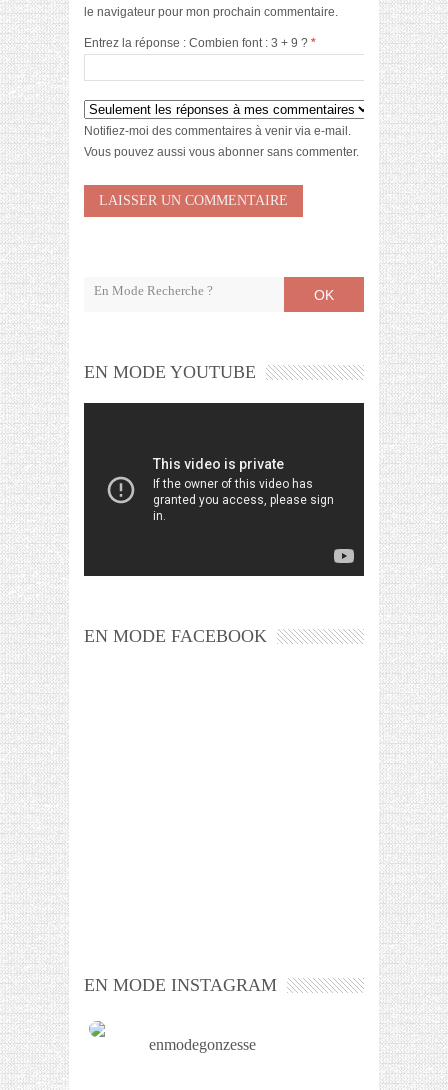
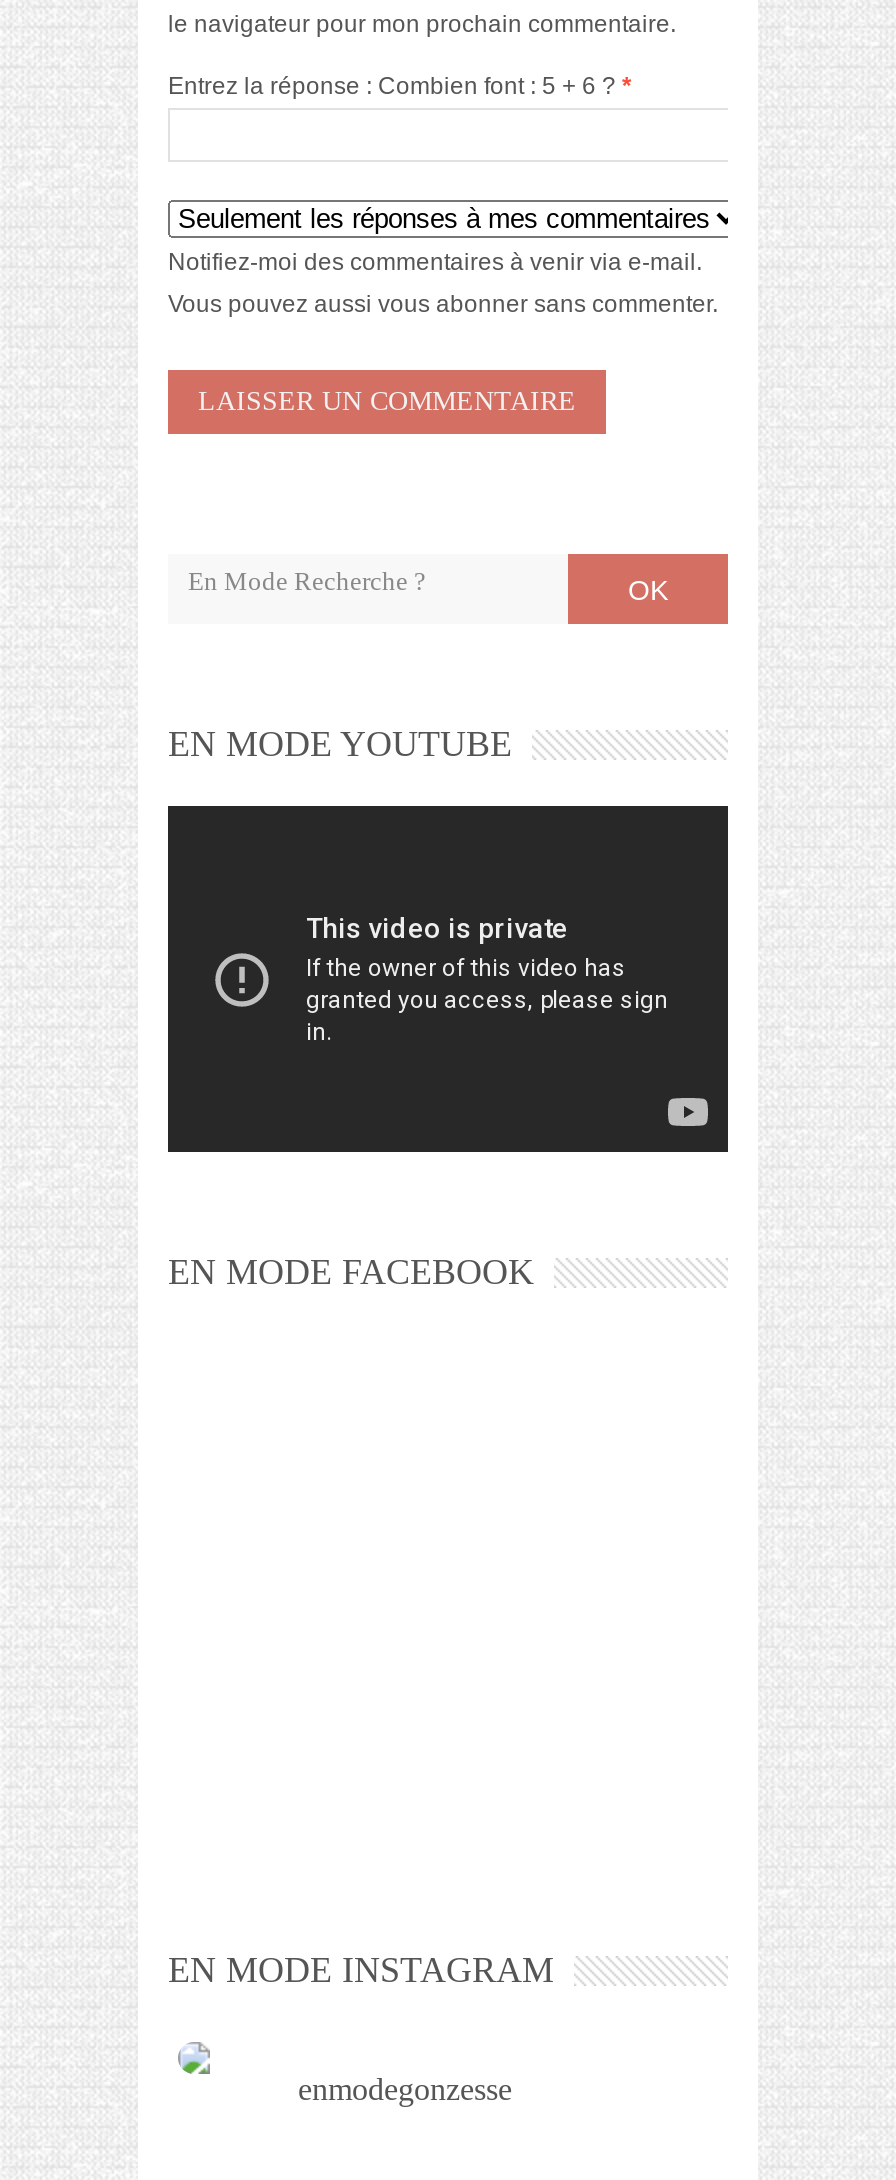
[84,36,316,50] Entrez la réponse : Combien font : 3 + 9 ? * -> [168,72,632,100] Entrez la réponse : Combien font : 5 + 6 ? *

